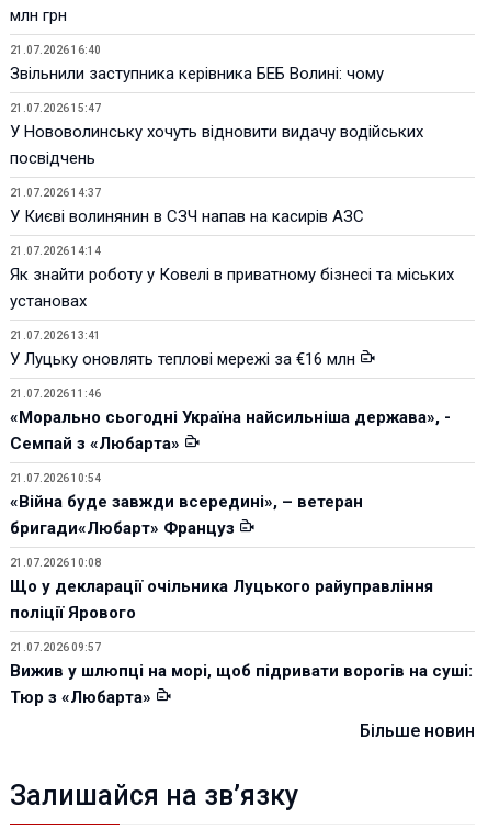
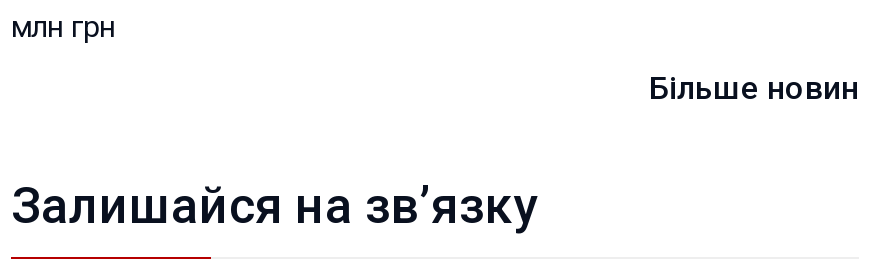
[10,44,473,707] 21.07.2026 16:40 | Звільнили заступника керівника БЕБ Волині: чому | 21.07.2026 15:47 | У Нововолинську хочуть відновити видачу водійських | посвідчень | 21.07.2026 14:37 | У Києві волинянин в СЗЧ напав на касирів АЗС | 21.07.2026 14:14 | Як знайти роботу у Ковелі в приватному бізнесі та міських | установах | 21.07.2026 13:41 | У Луцьку оновлять теплові мережі за €16 млн | 21.07.2026 11:46 | «Морально сьогодні Україна найсильніша держава», - | Семпай з «Любарта» | 21.07.2026 10:54 | «Війна буде завжди всередині», – ветеран | бригади«Любарт» Француз | 21.07.2026 10:08 | Що у декларації очільника Луцького райуправління | поліції Ярового | 21.07.2026 09:57 | Вижив у шлюпці на морі, щоб підривати ворогів на суші: | Тюр з «Любарта» -> none

